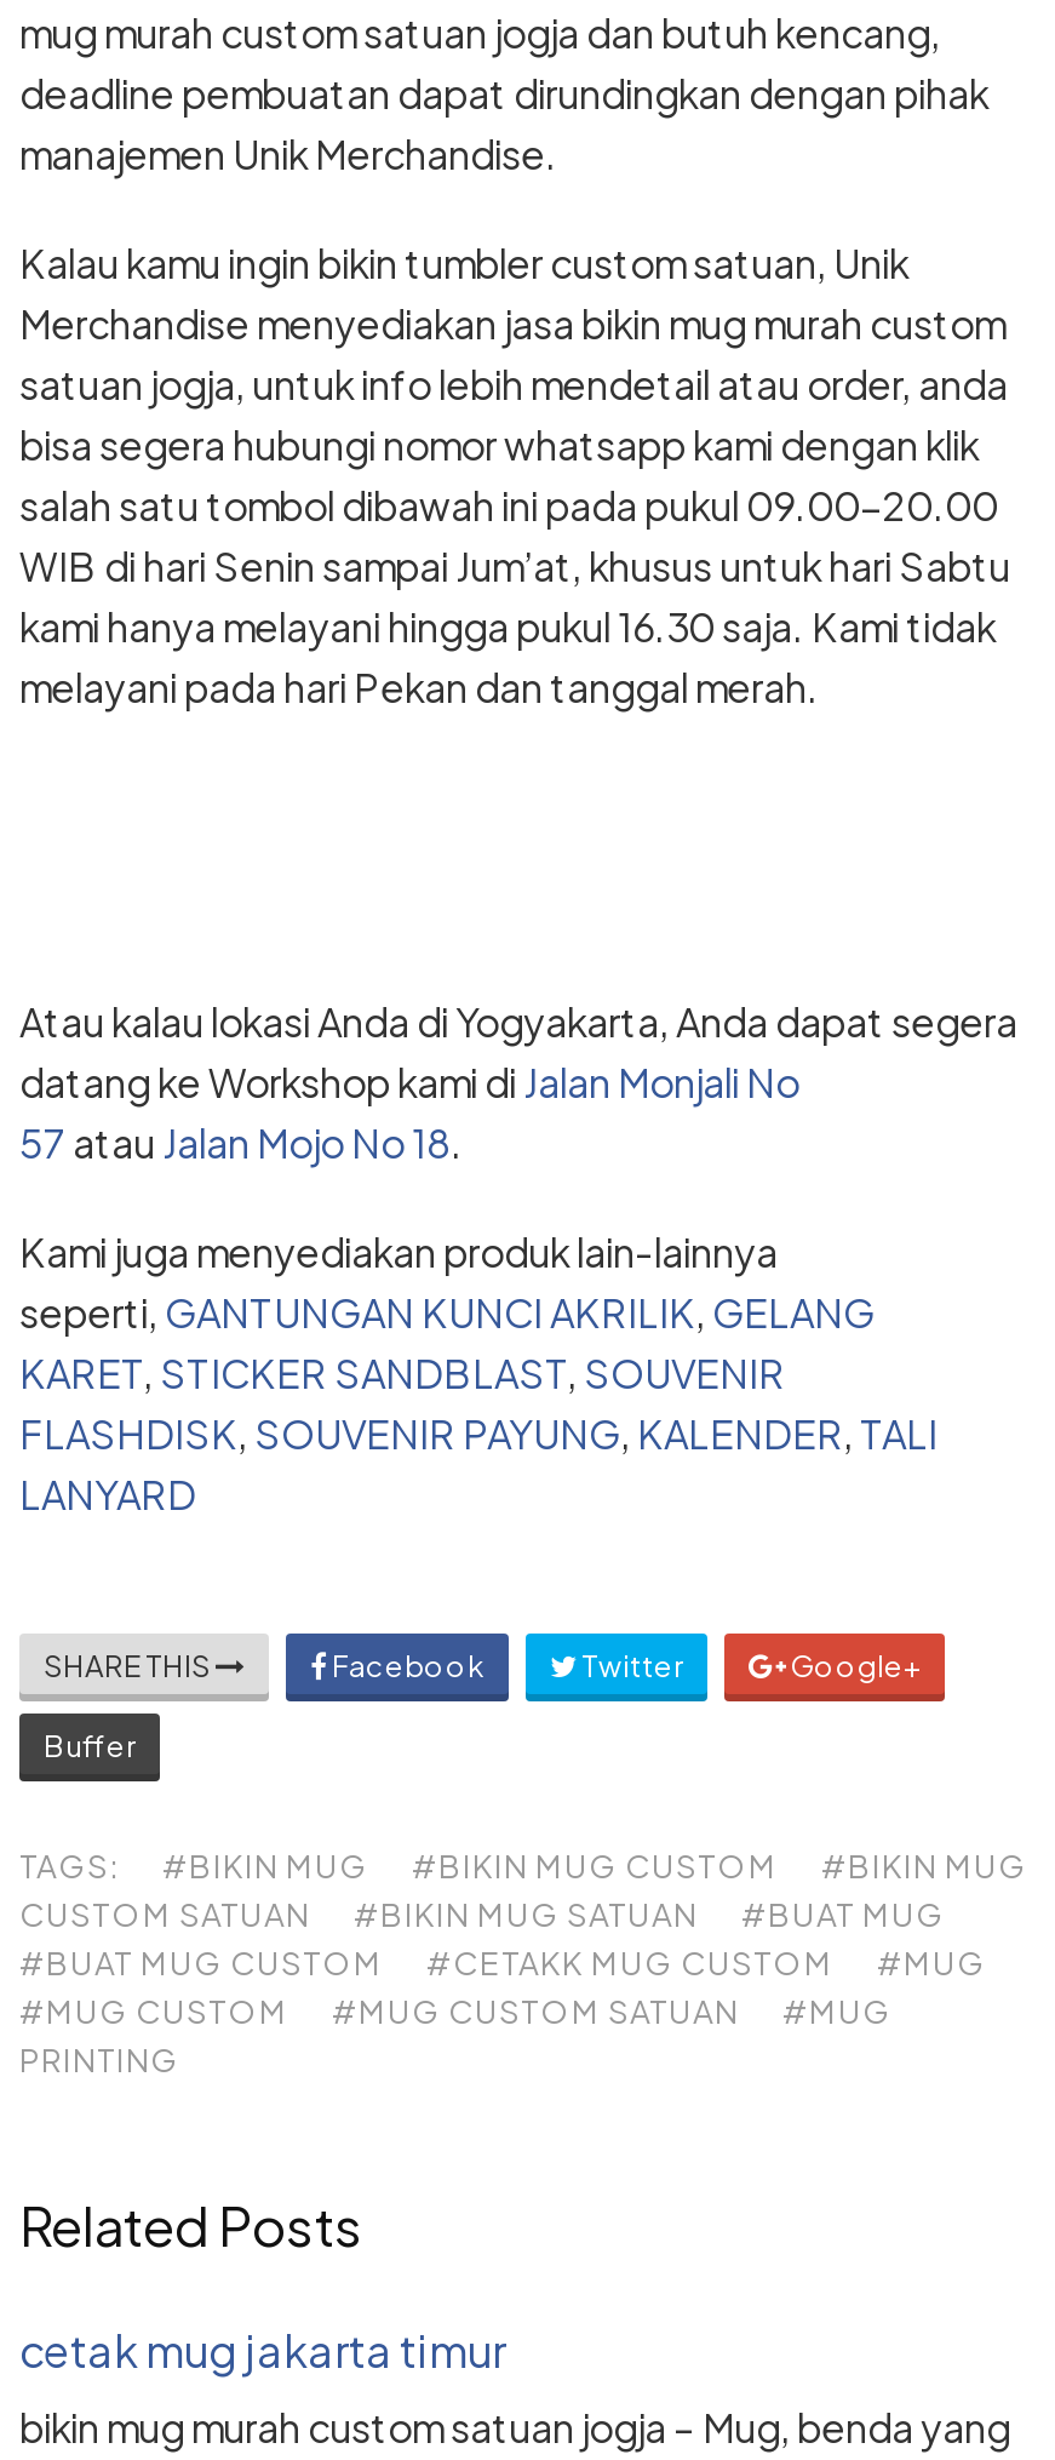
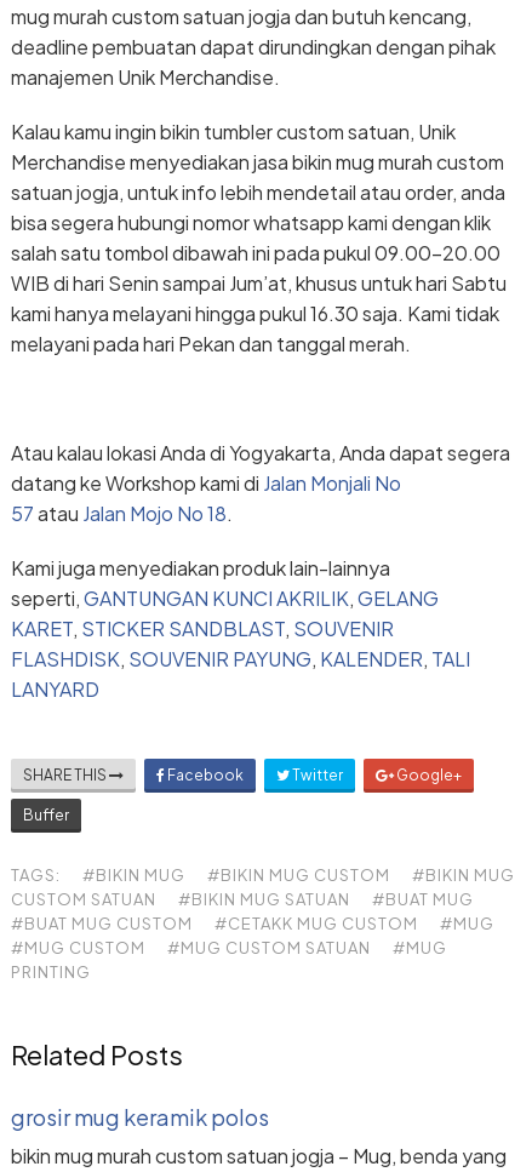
[19,2322,506,2378] cetak mug jakarta timur -> [11,1103,269,1131] grosir mug keramik polos

